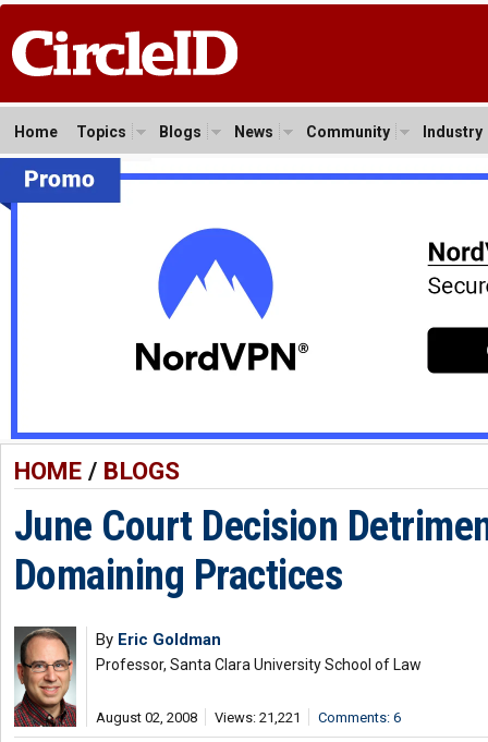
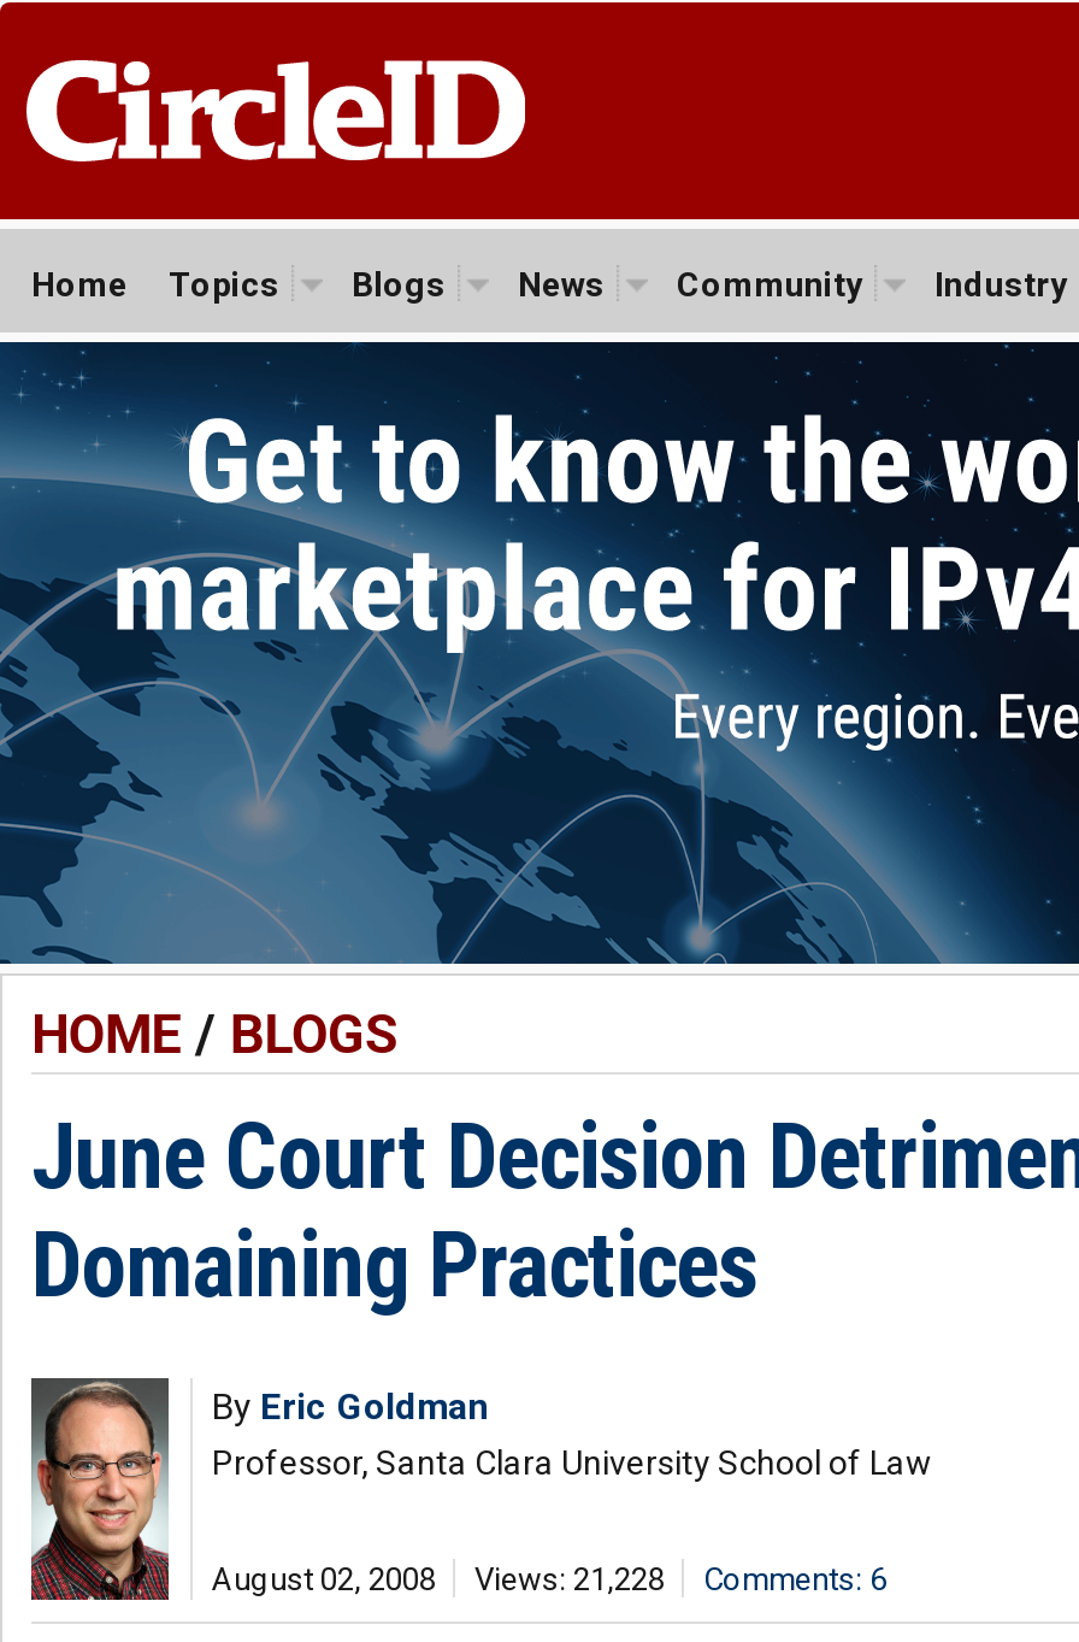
[3,157,485,440] [image] -> [7,340,1072,966] [image]
[96,709,401,726] August 02, 2008 Views: 21,221 Comments: 6 -> [212,1561,886,1597] August 02, 2008 Views: 21,228 Comments: 6

